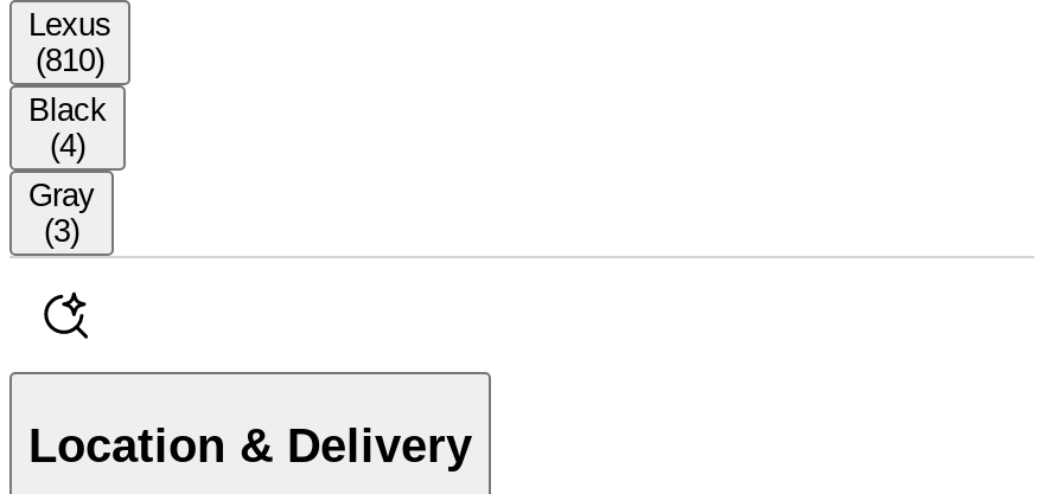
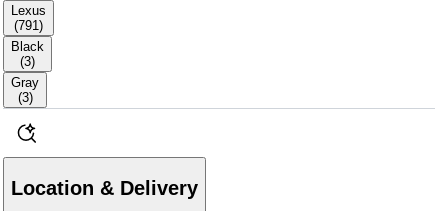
[36,42,104,78] (810) -> [14,18,43,33] (791)
[50,128,85,163] (4) -> [20,54,35,69] (3)

